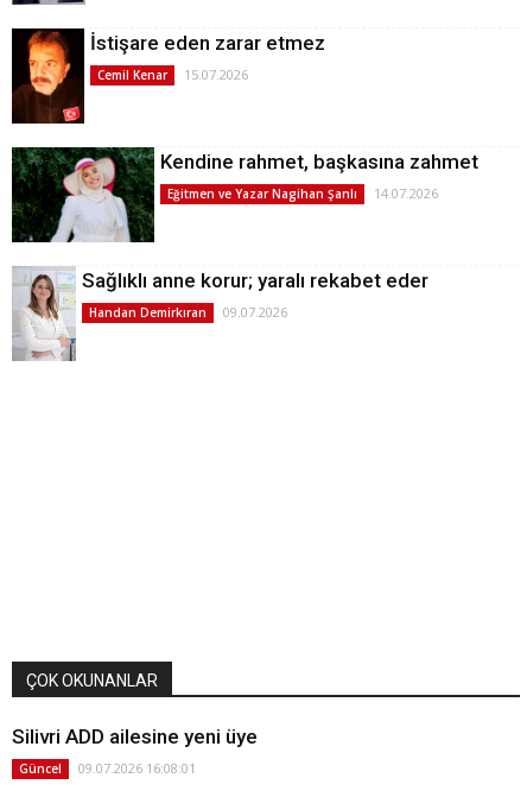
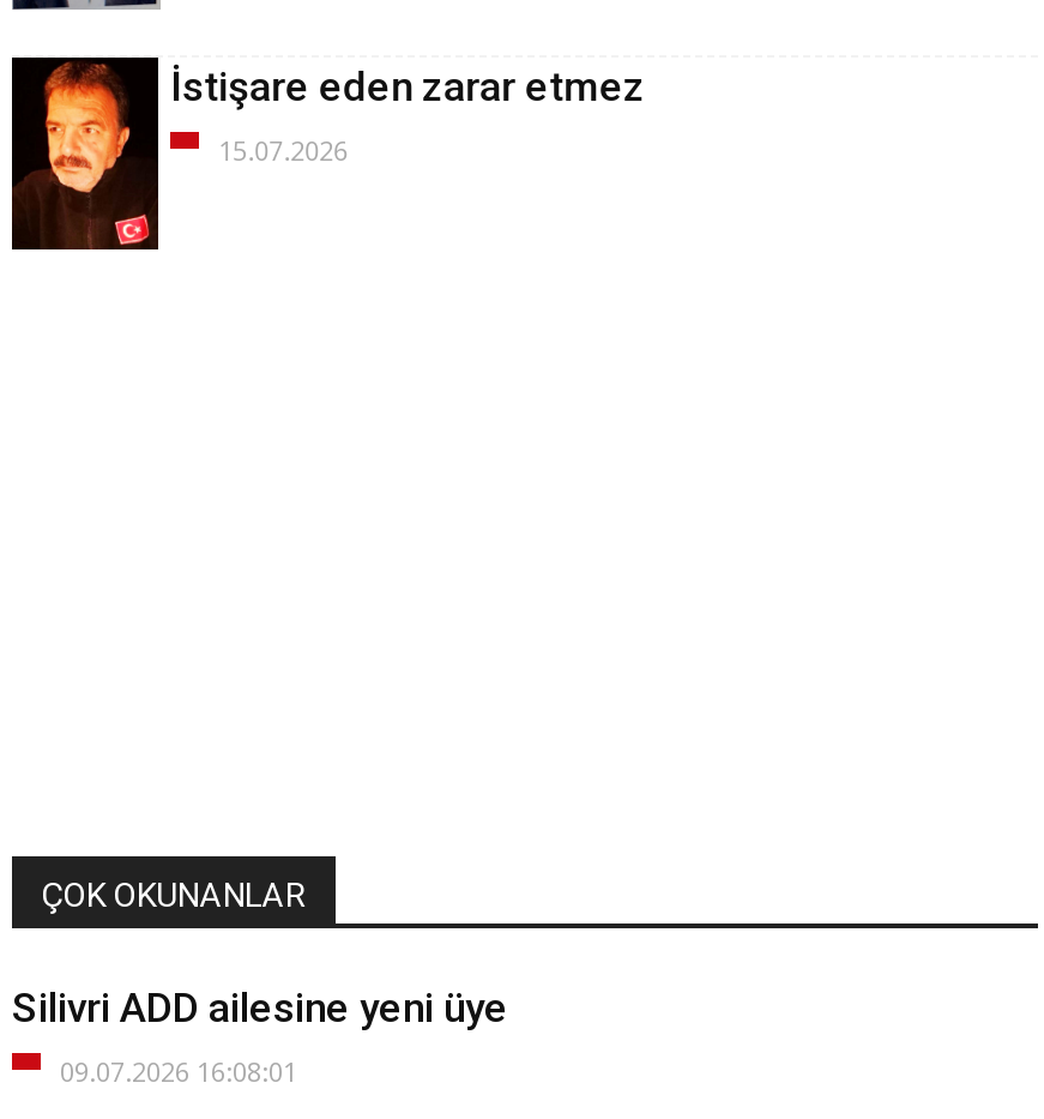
[98,66,168,83] Cemil Kenar -> none
[11,146,478,243] [image] | Kendine rahmet, başkasına zahmet | Eğitmen ve Yazar Nagihan Şanlı | 14.07.2026 -> none
[12,266,428,361] [image] | Sağlıklı anne korur; yaralı rekabet eder | Handan Demirkıran | 09.07.2026 -> none
[19,760,62,776] Güncel -> none

